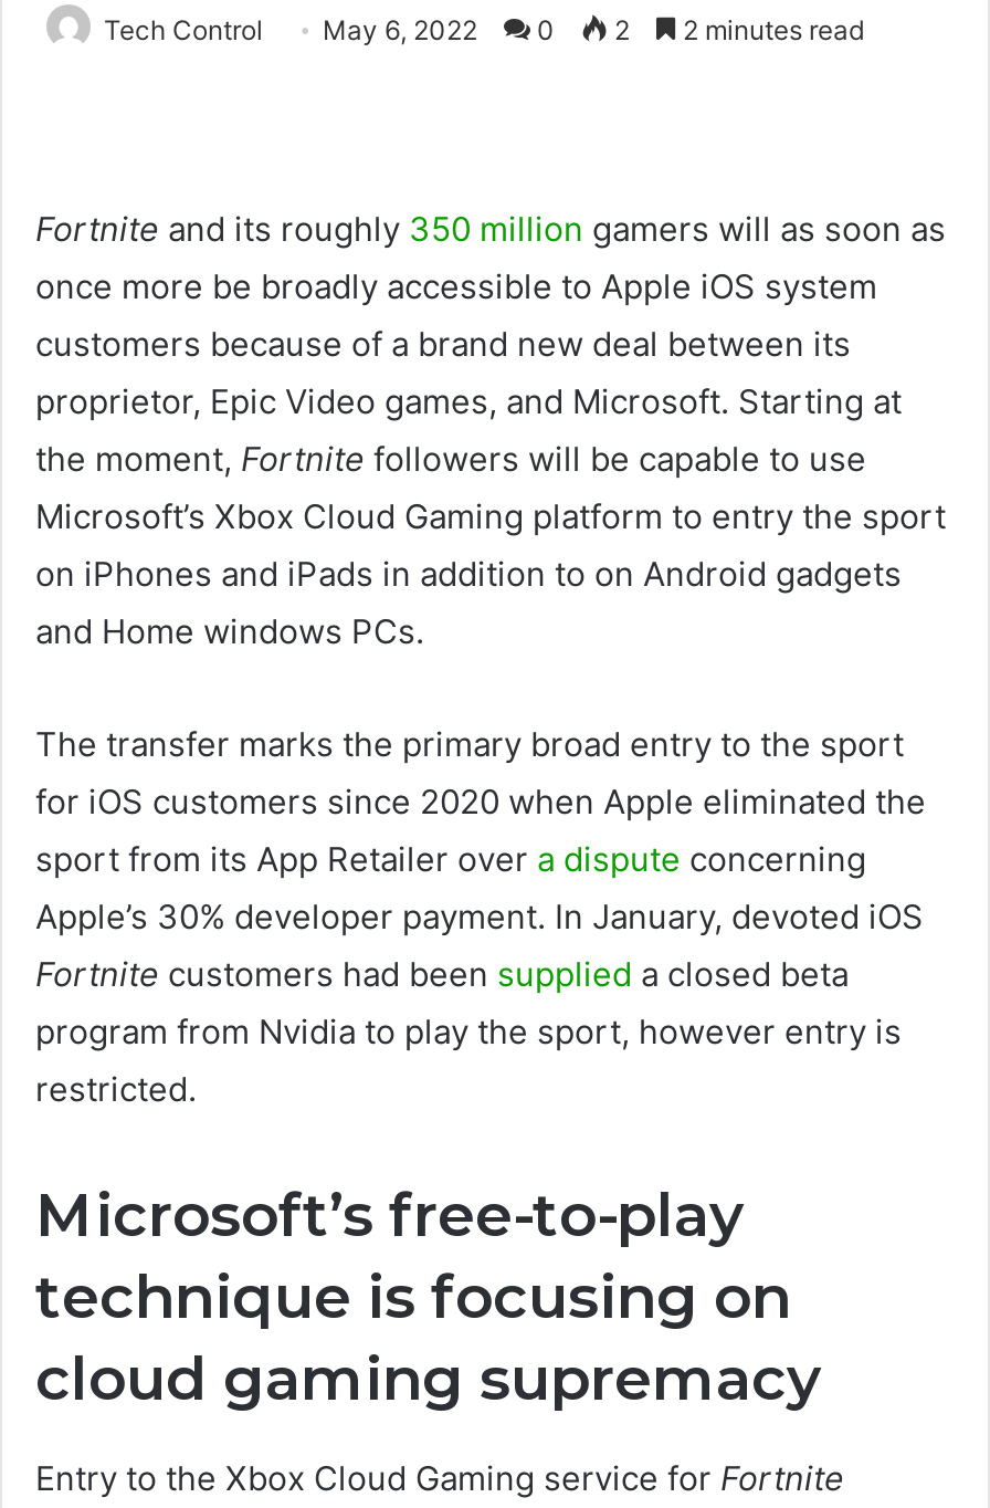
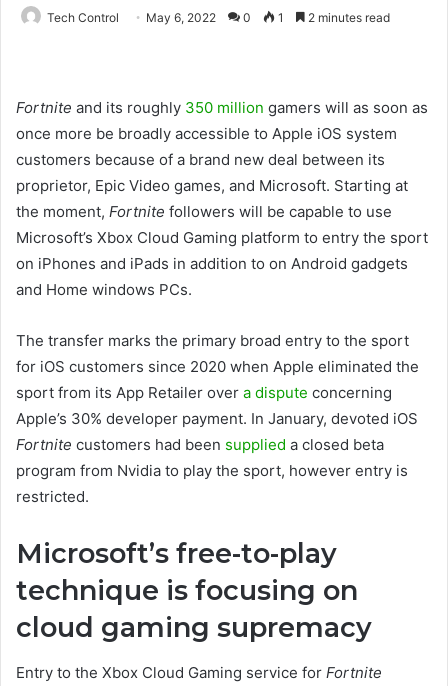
[104,13,864,46] Tech Control May 6, 2022 0 2 2 minutes read -> [47,10,390,25] Tech Control May 6, 2022 0 1 2 minutes read

